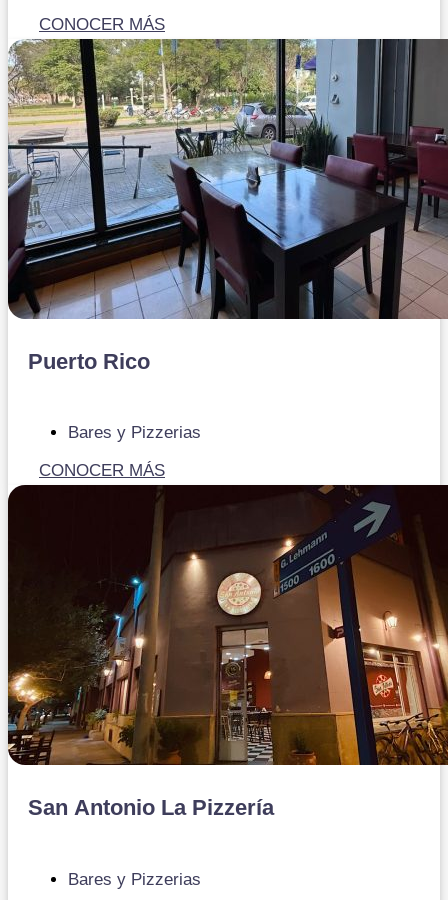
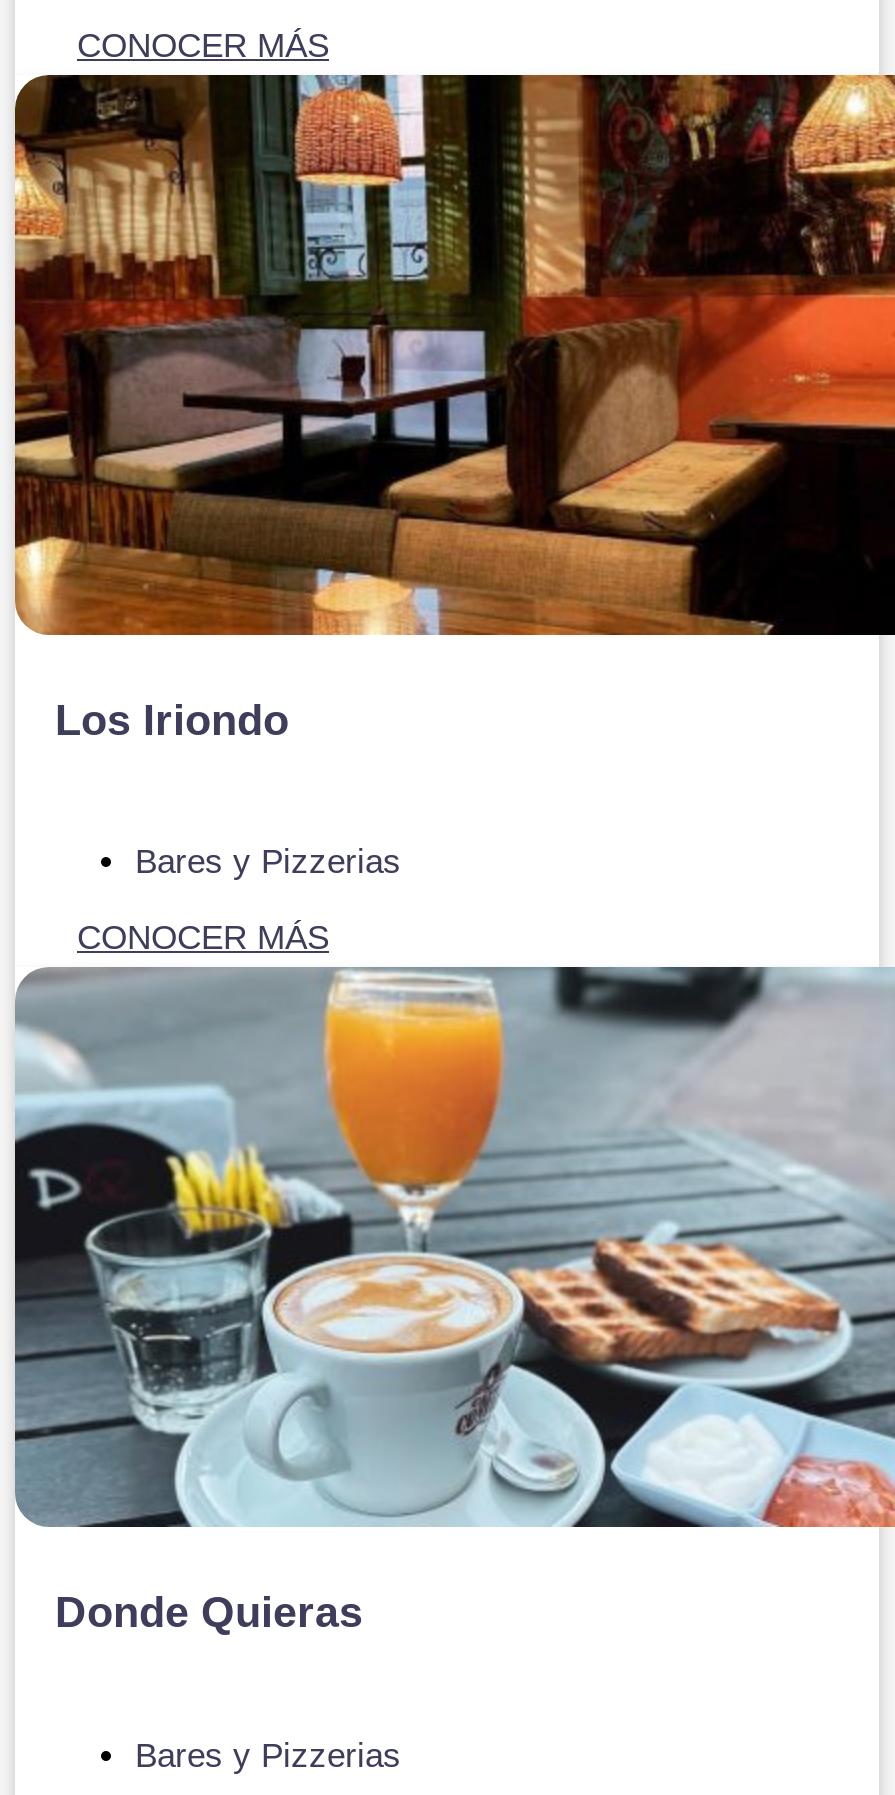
[7,38,445,374] [image] | Puerto Rico -> [13,73,889,745] [image] | Los Iriondo
[7,484,445,820] [image] | San Antonio La Pizzería -> [13,965,889,1638] [image] | Donde Quieras

